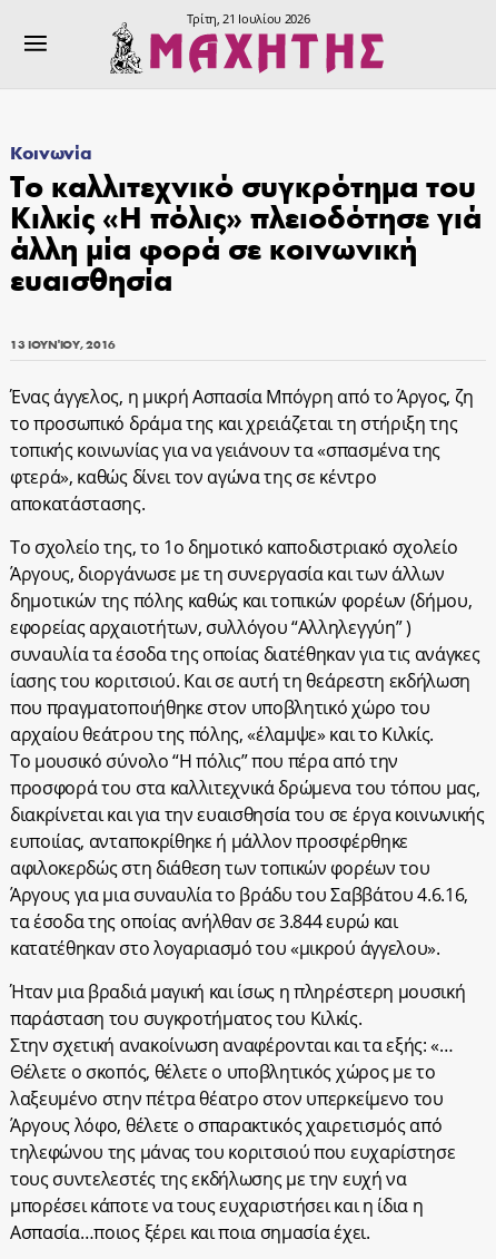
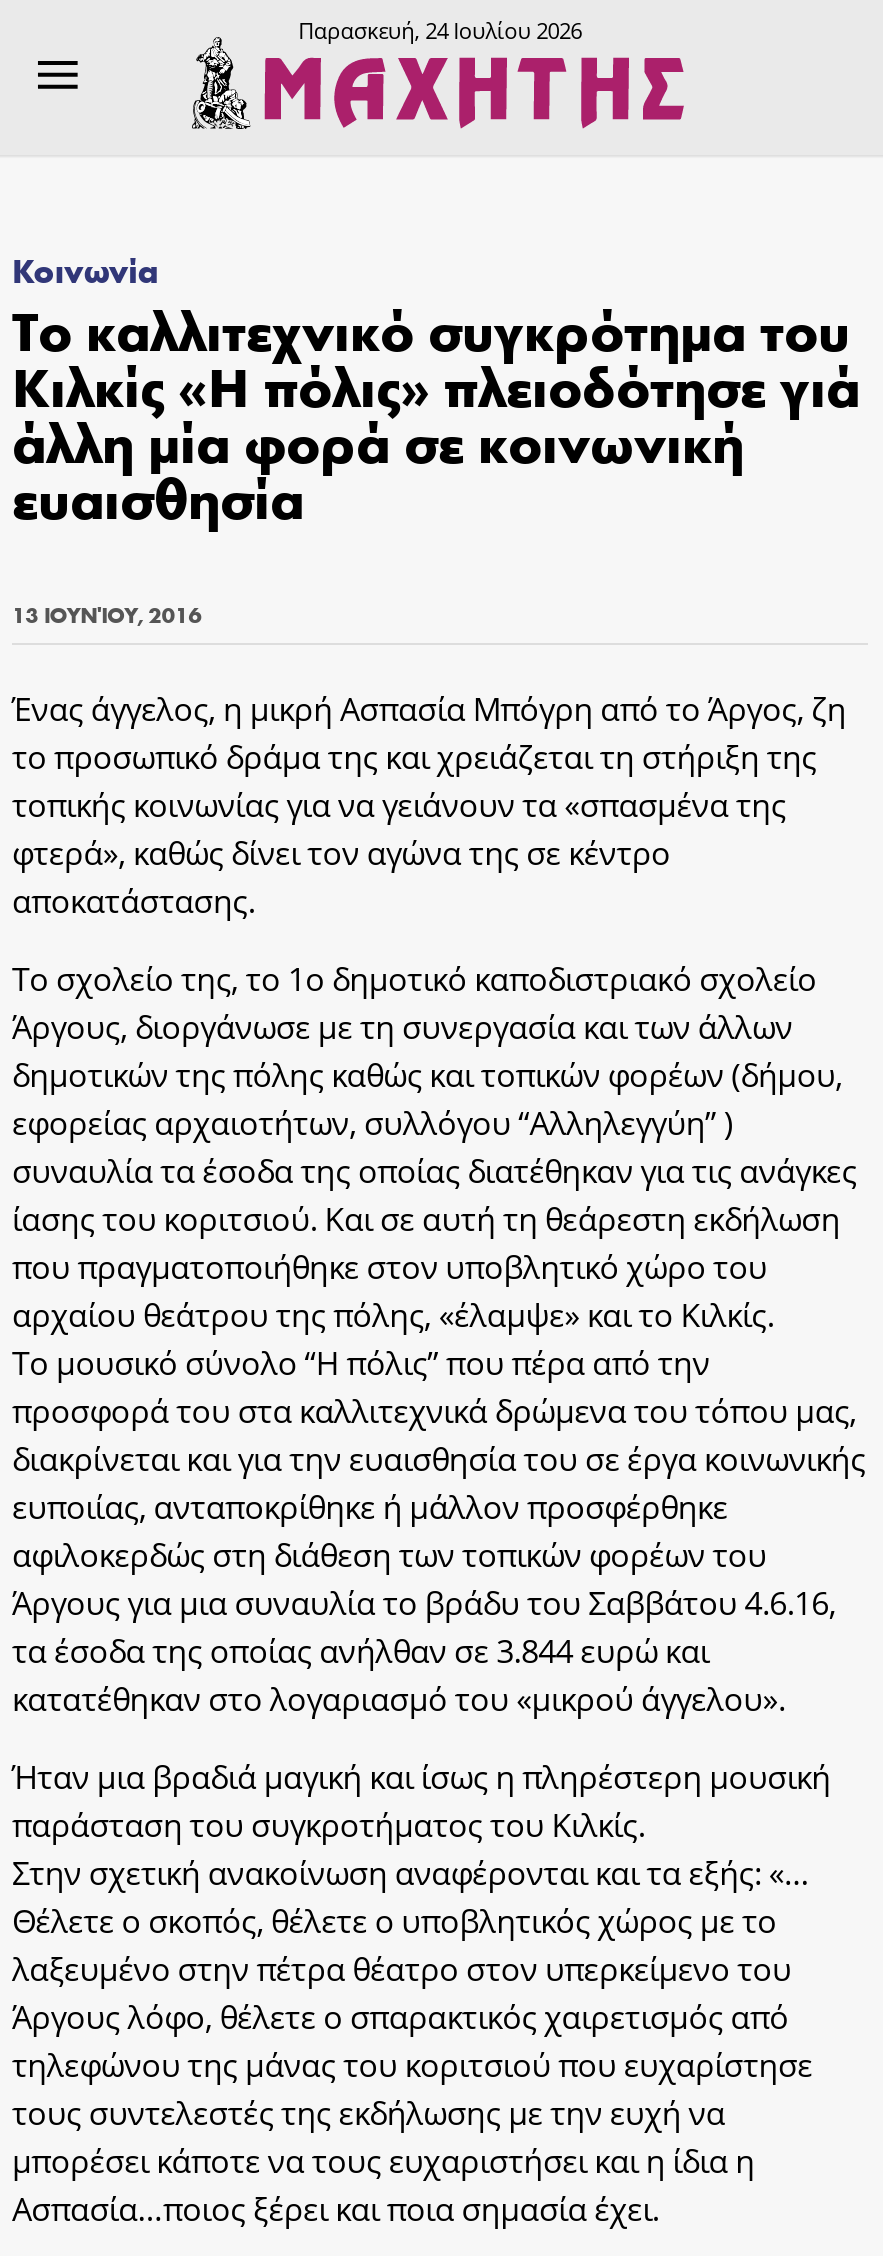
[186,10,310,27] Τρίτη, 21 Ιουλίου 2026 -> [298,15,582,45] Παρασκευή, 24 Ιουλίου 2026

